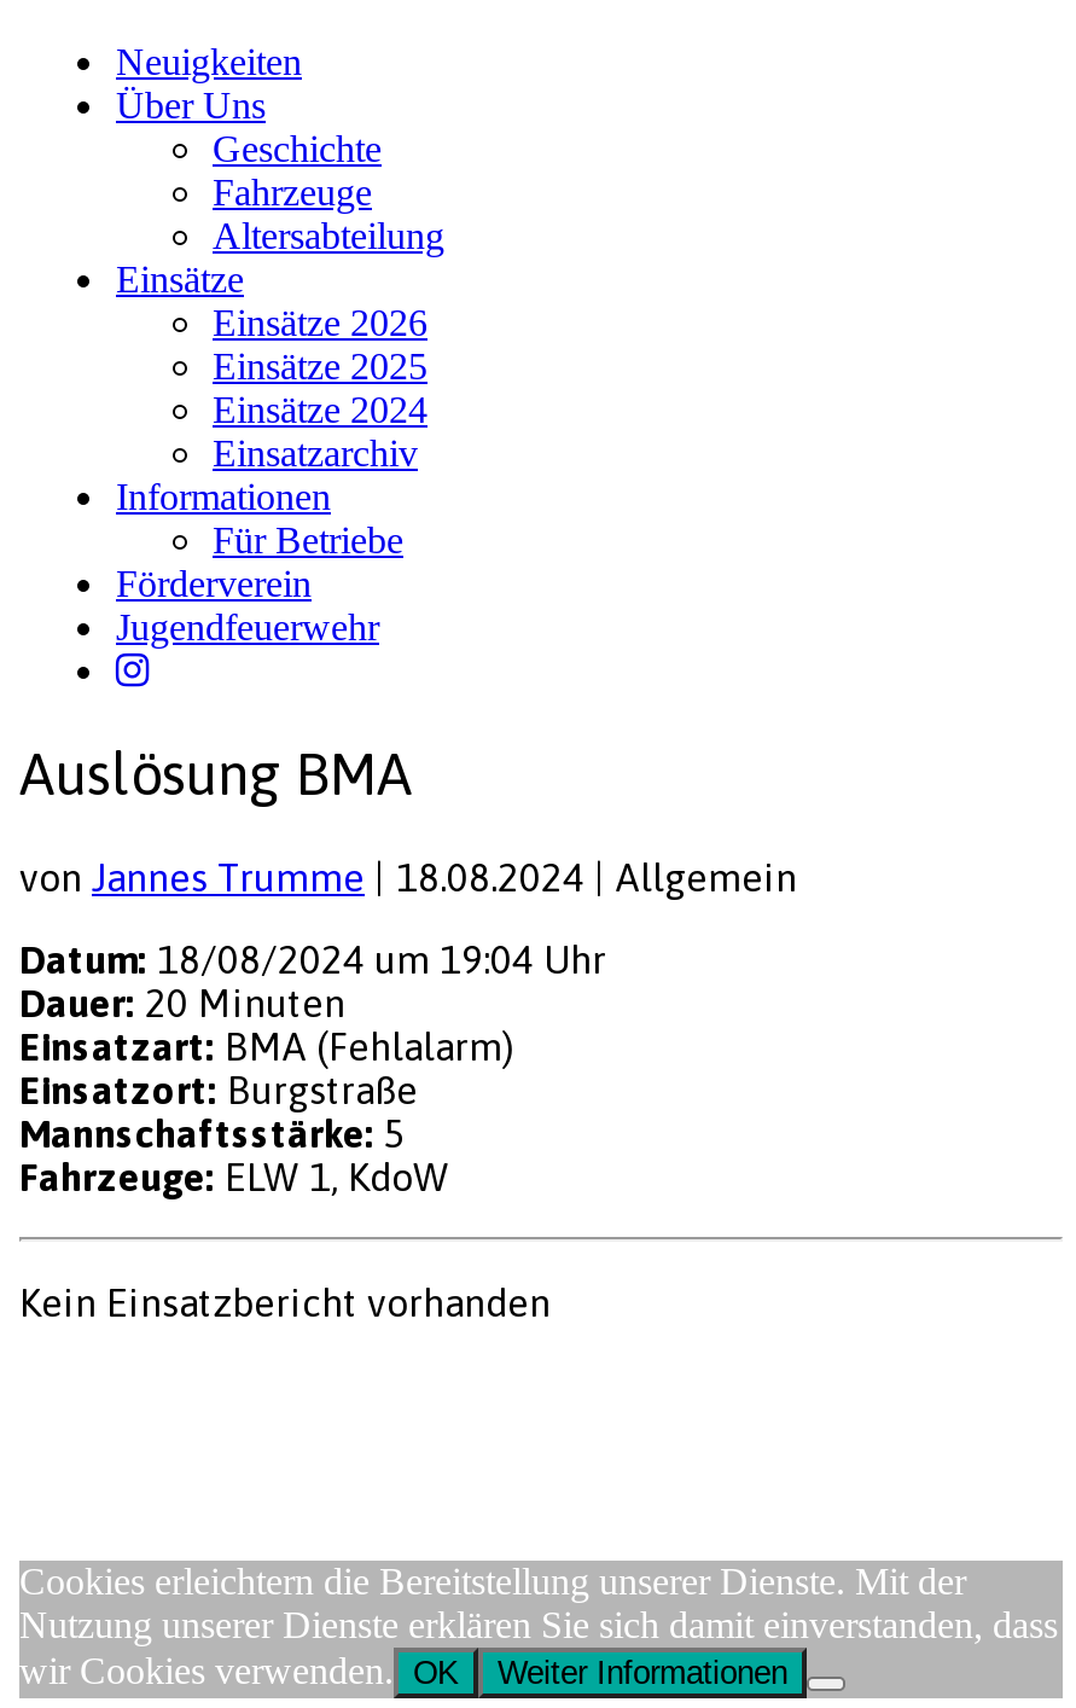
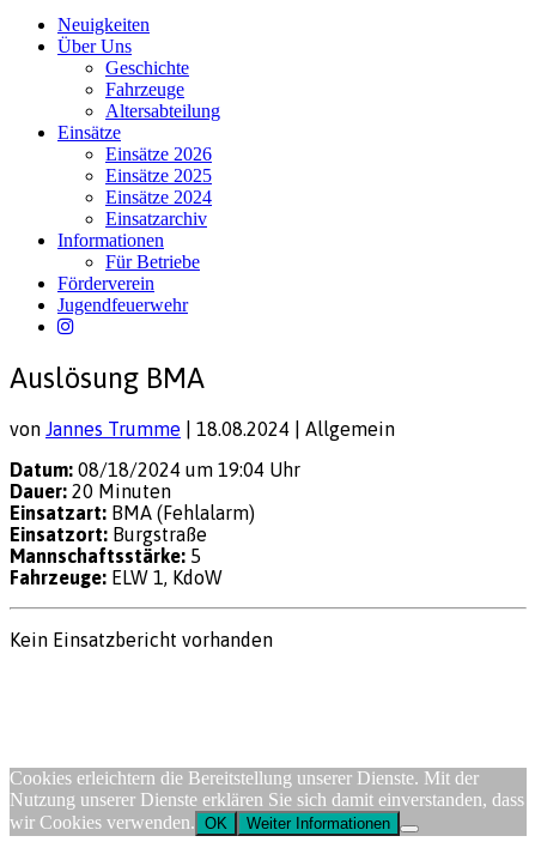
[19,937,606,980] Datum: 18/08/2024 um 19:04 Uhr -> [10,458,300,480] Datum: 08/18/2024 um 19:04 Uhr

